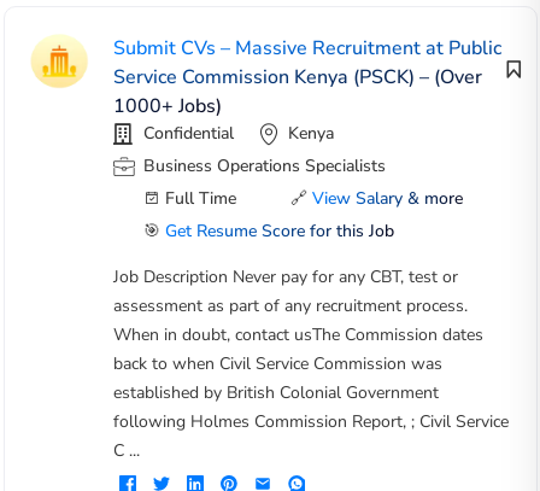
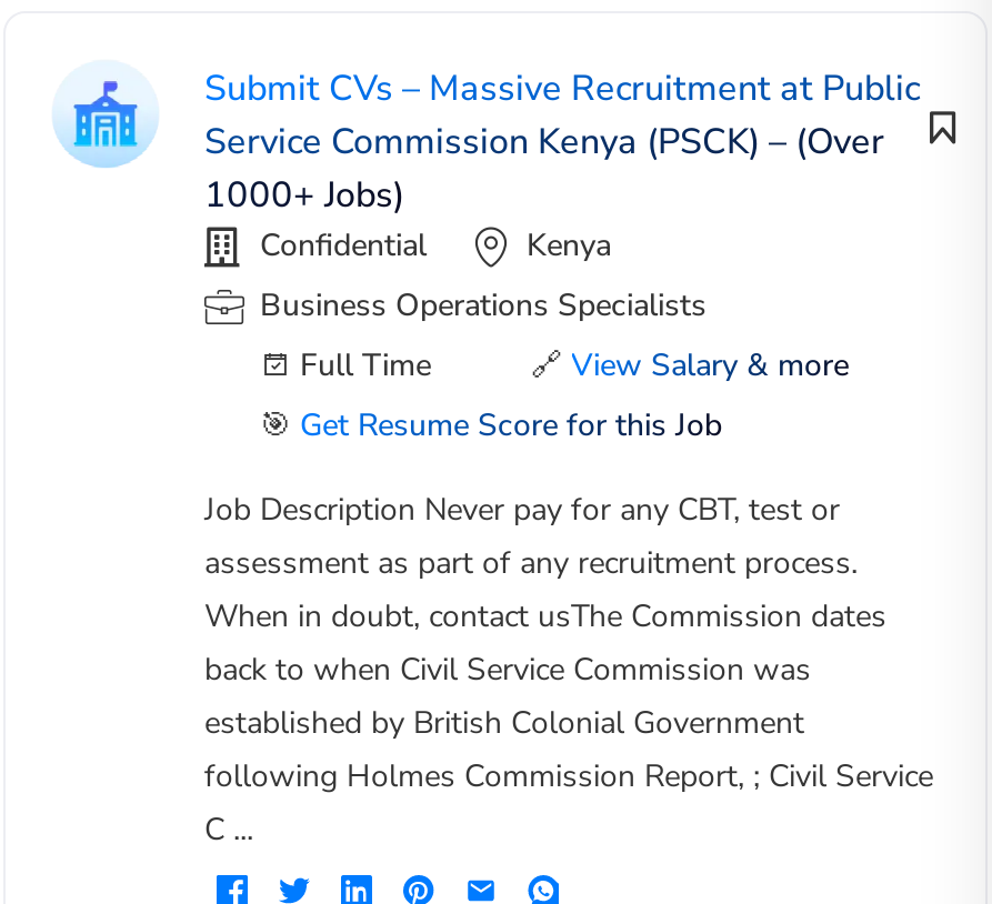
[30,34,89,92] [image] -> [52,62,159,171] [image]

